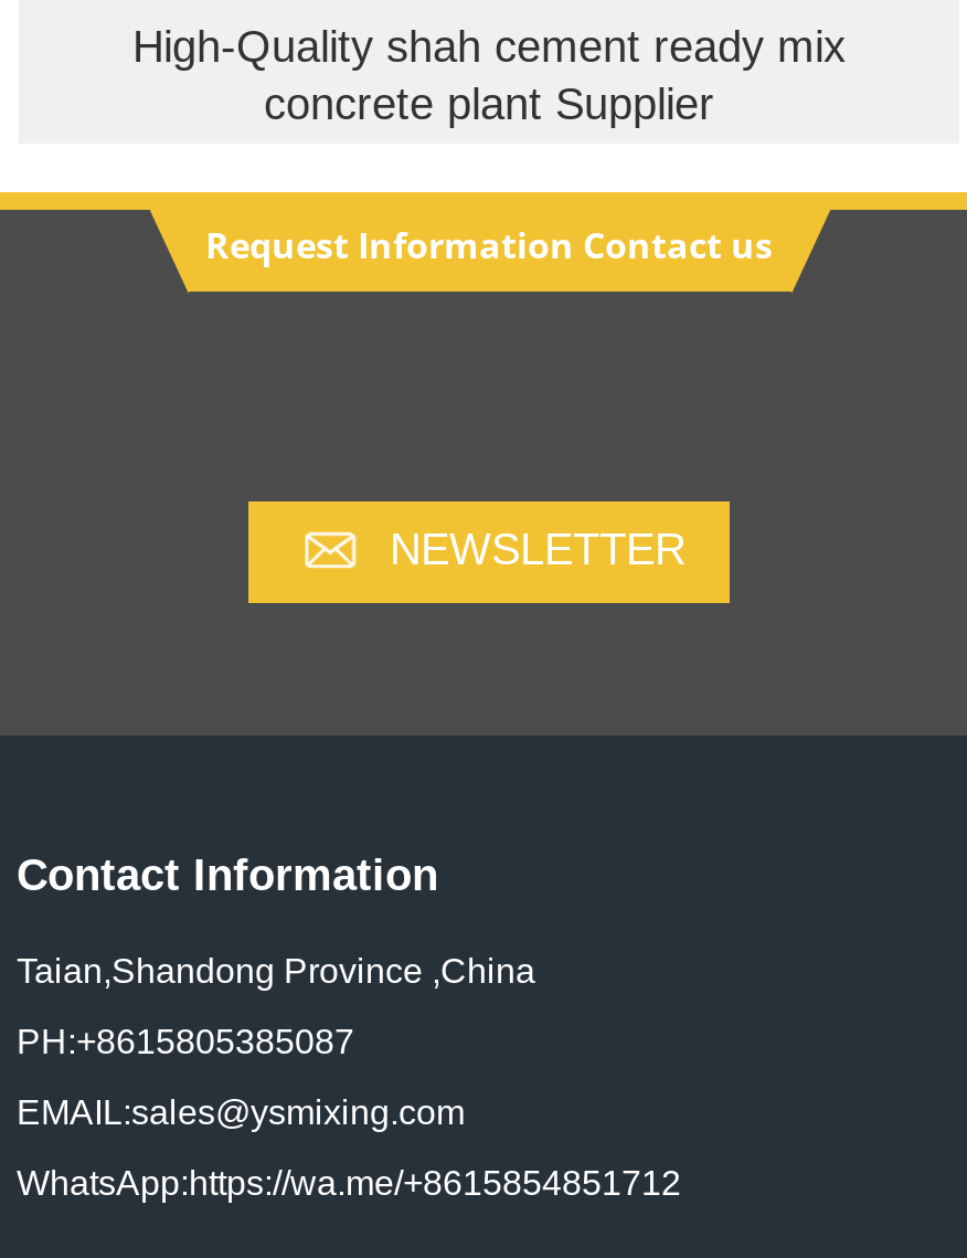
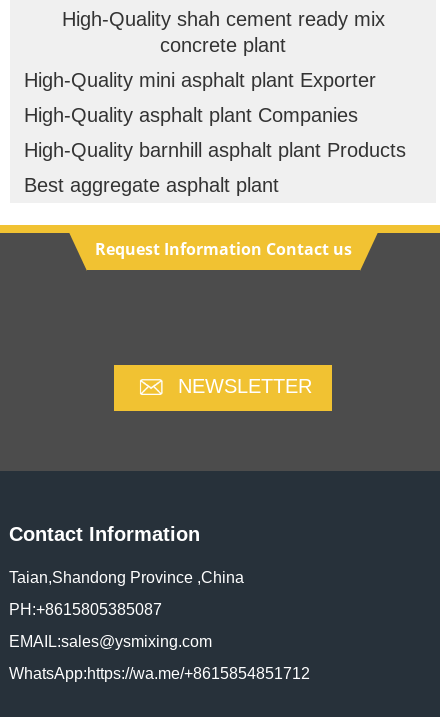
[264,80,714,129] concrete plant Supplier -> [24,34,406,196] concrete plant | High-Quality mini asphalt plant Exporter | High-Quality asphalt plant Companies | High-Quality barnhill asphalt plant Products | Best aggregate asphalt plant

